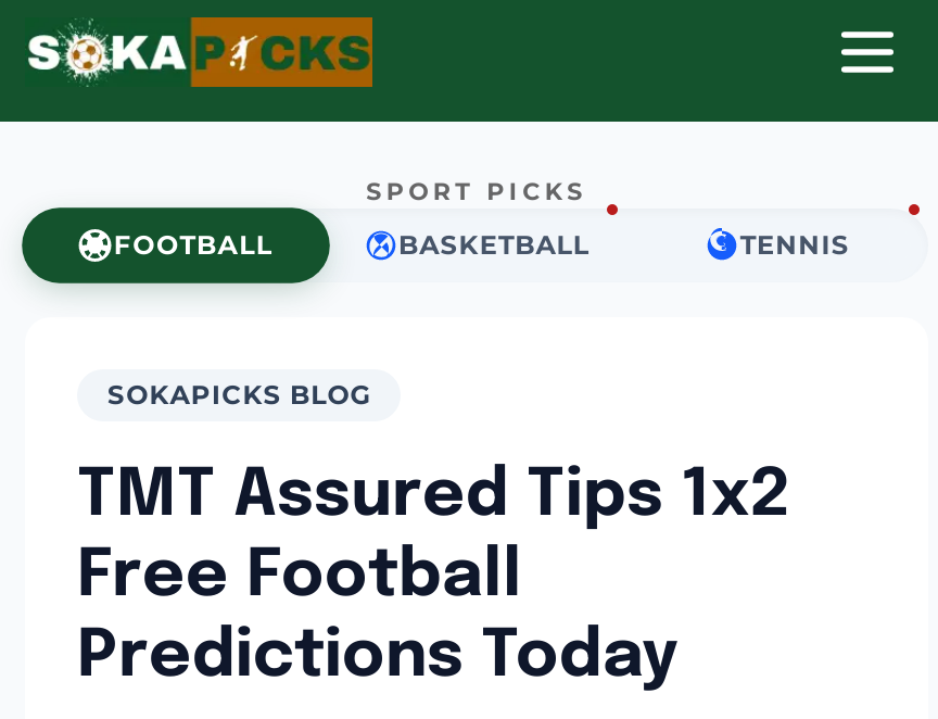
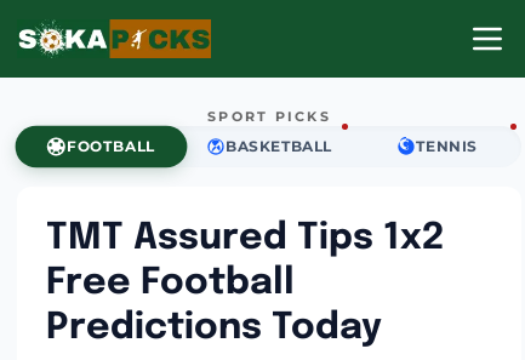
[107,378,371,411] SOKAPICKS BLOG -> none

